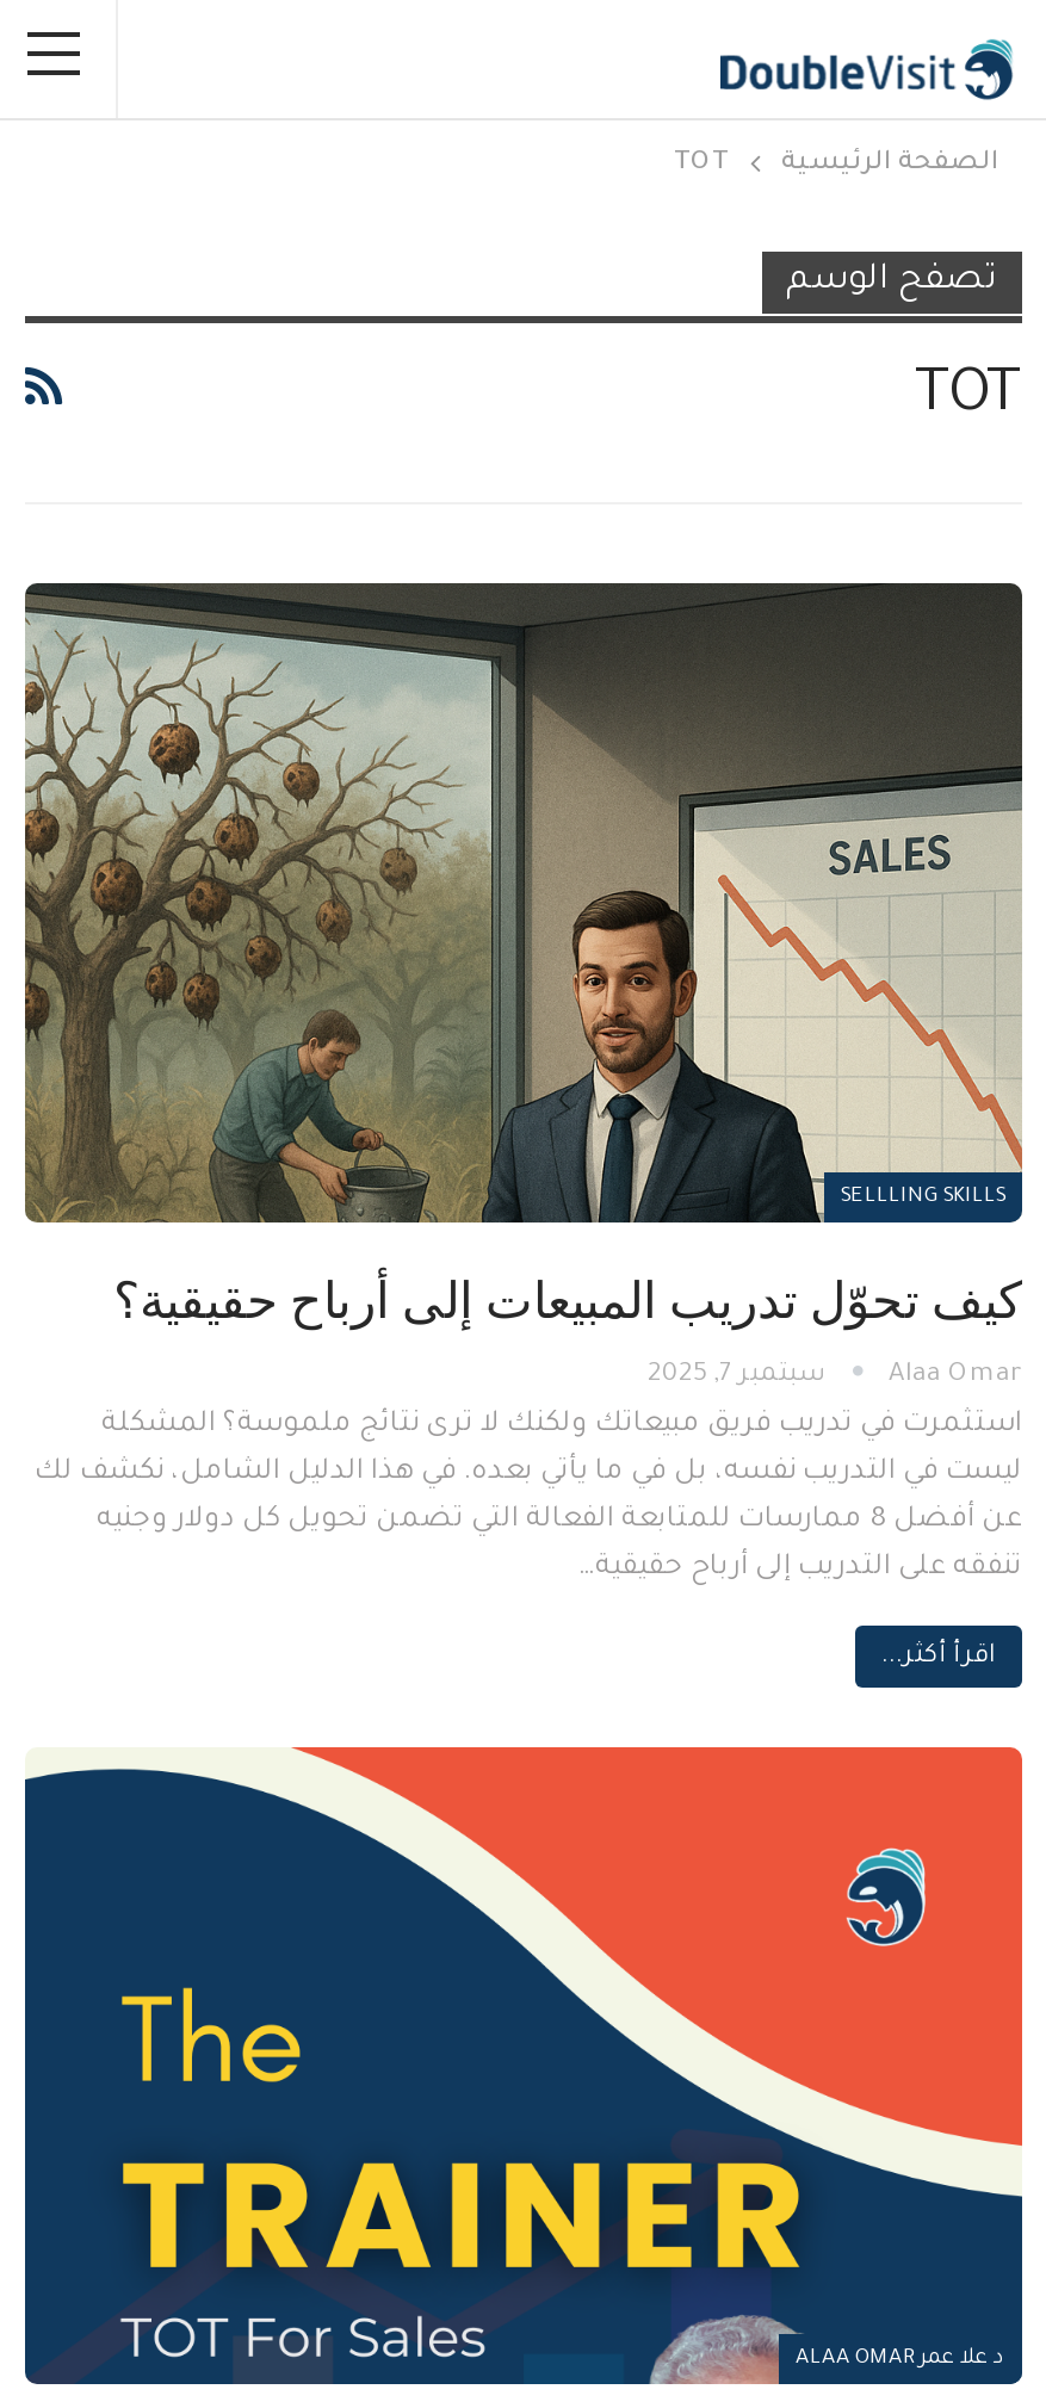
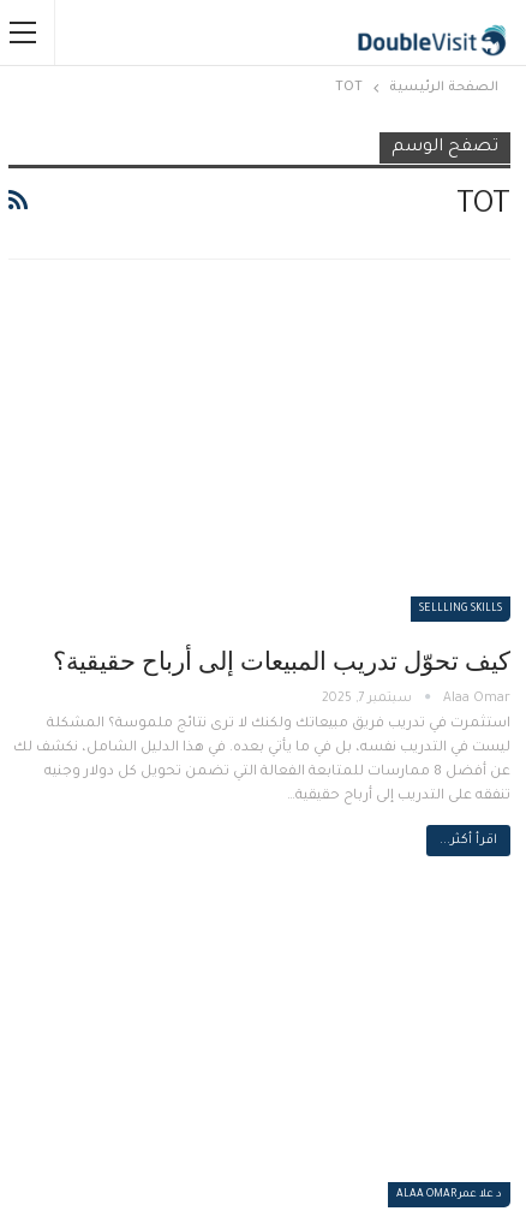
[23,581,1025,1225] [image] -> none
[23,1745,1025,2387] [image] -> none

